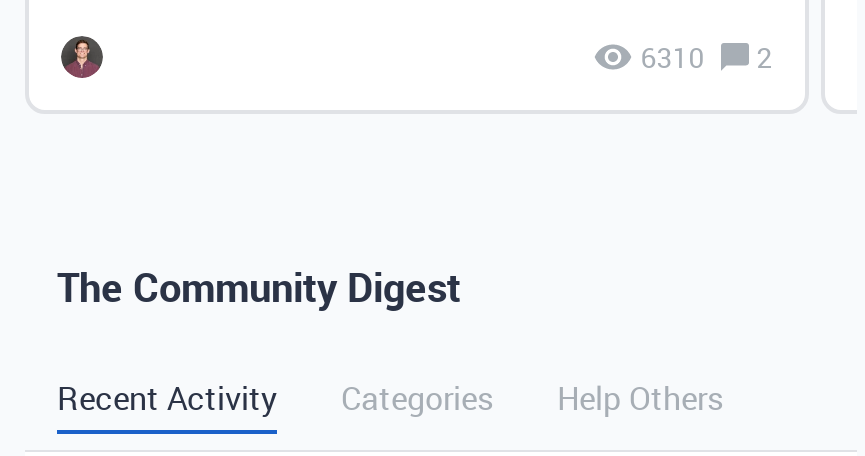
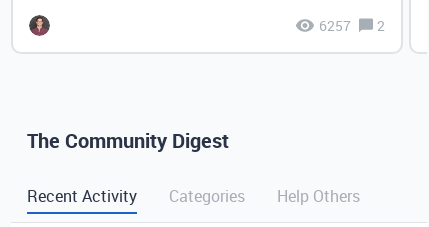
[641,38,773,76] 6310 2 -> [319,16,385,35] 6257 2

